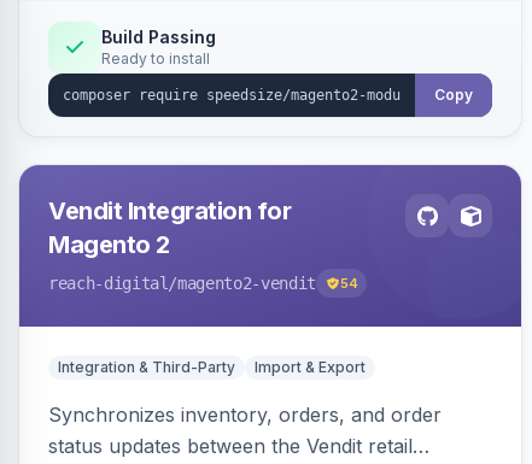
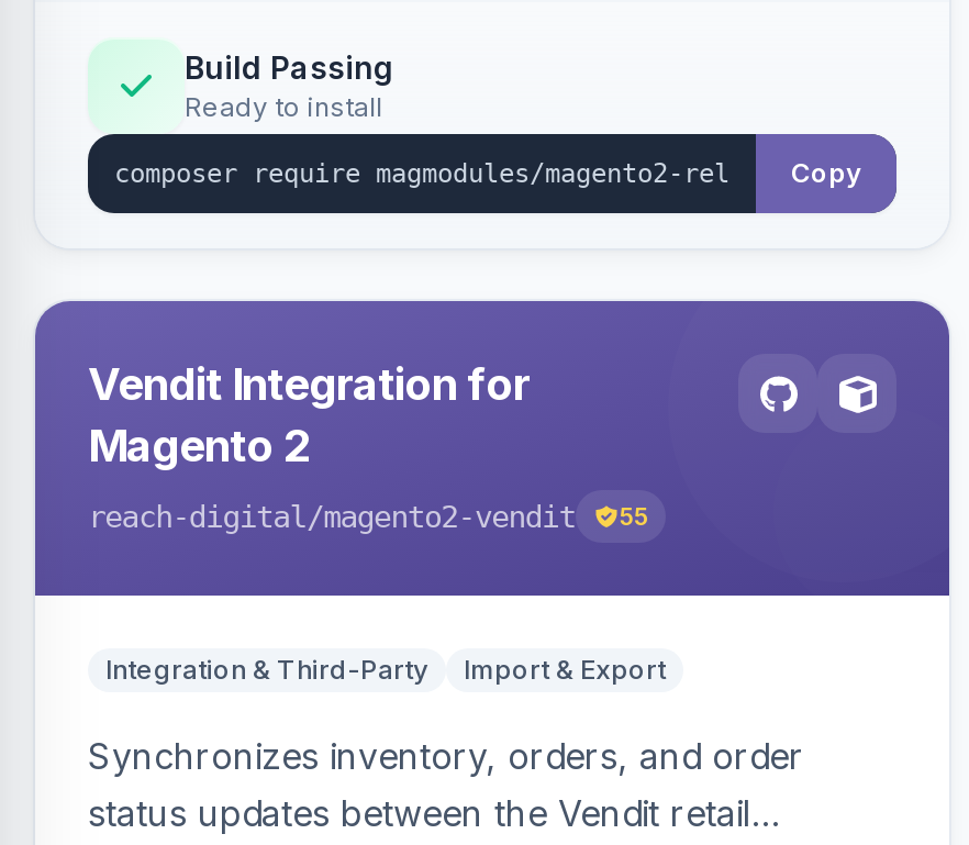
[48,274,357,293] reach-digital/magento2-vendit 54 -> [88,499,649,534] reach-digital/magento2-vendit 55

